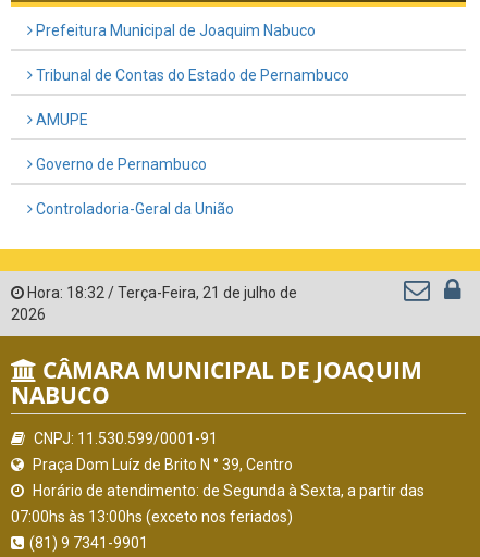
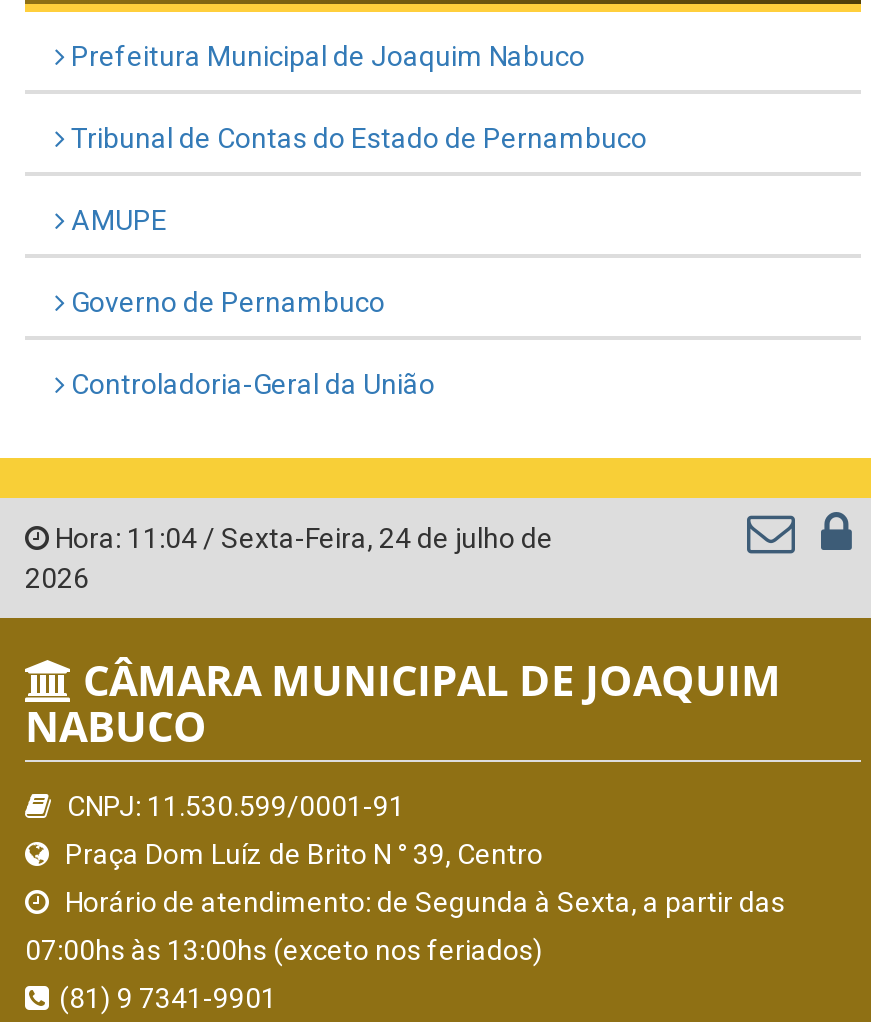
[24,284,297,301] Hora: 18:32 / Terça-Feira, 21 de julho de -> [49,522,553,554] Hora: 11:04 / Sexta-Feira, 24 de julho de

